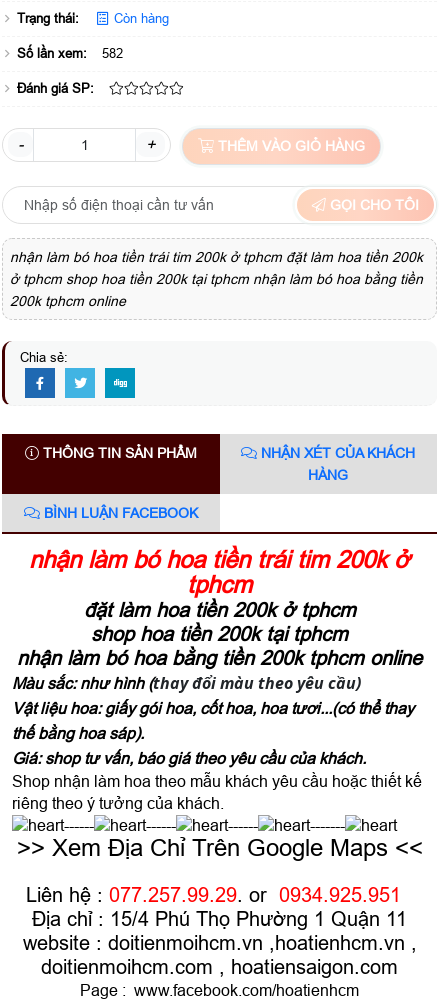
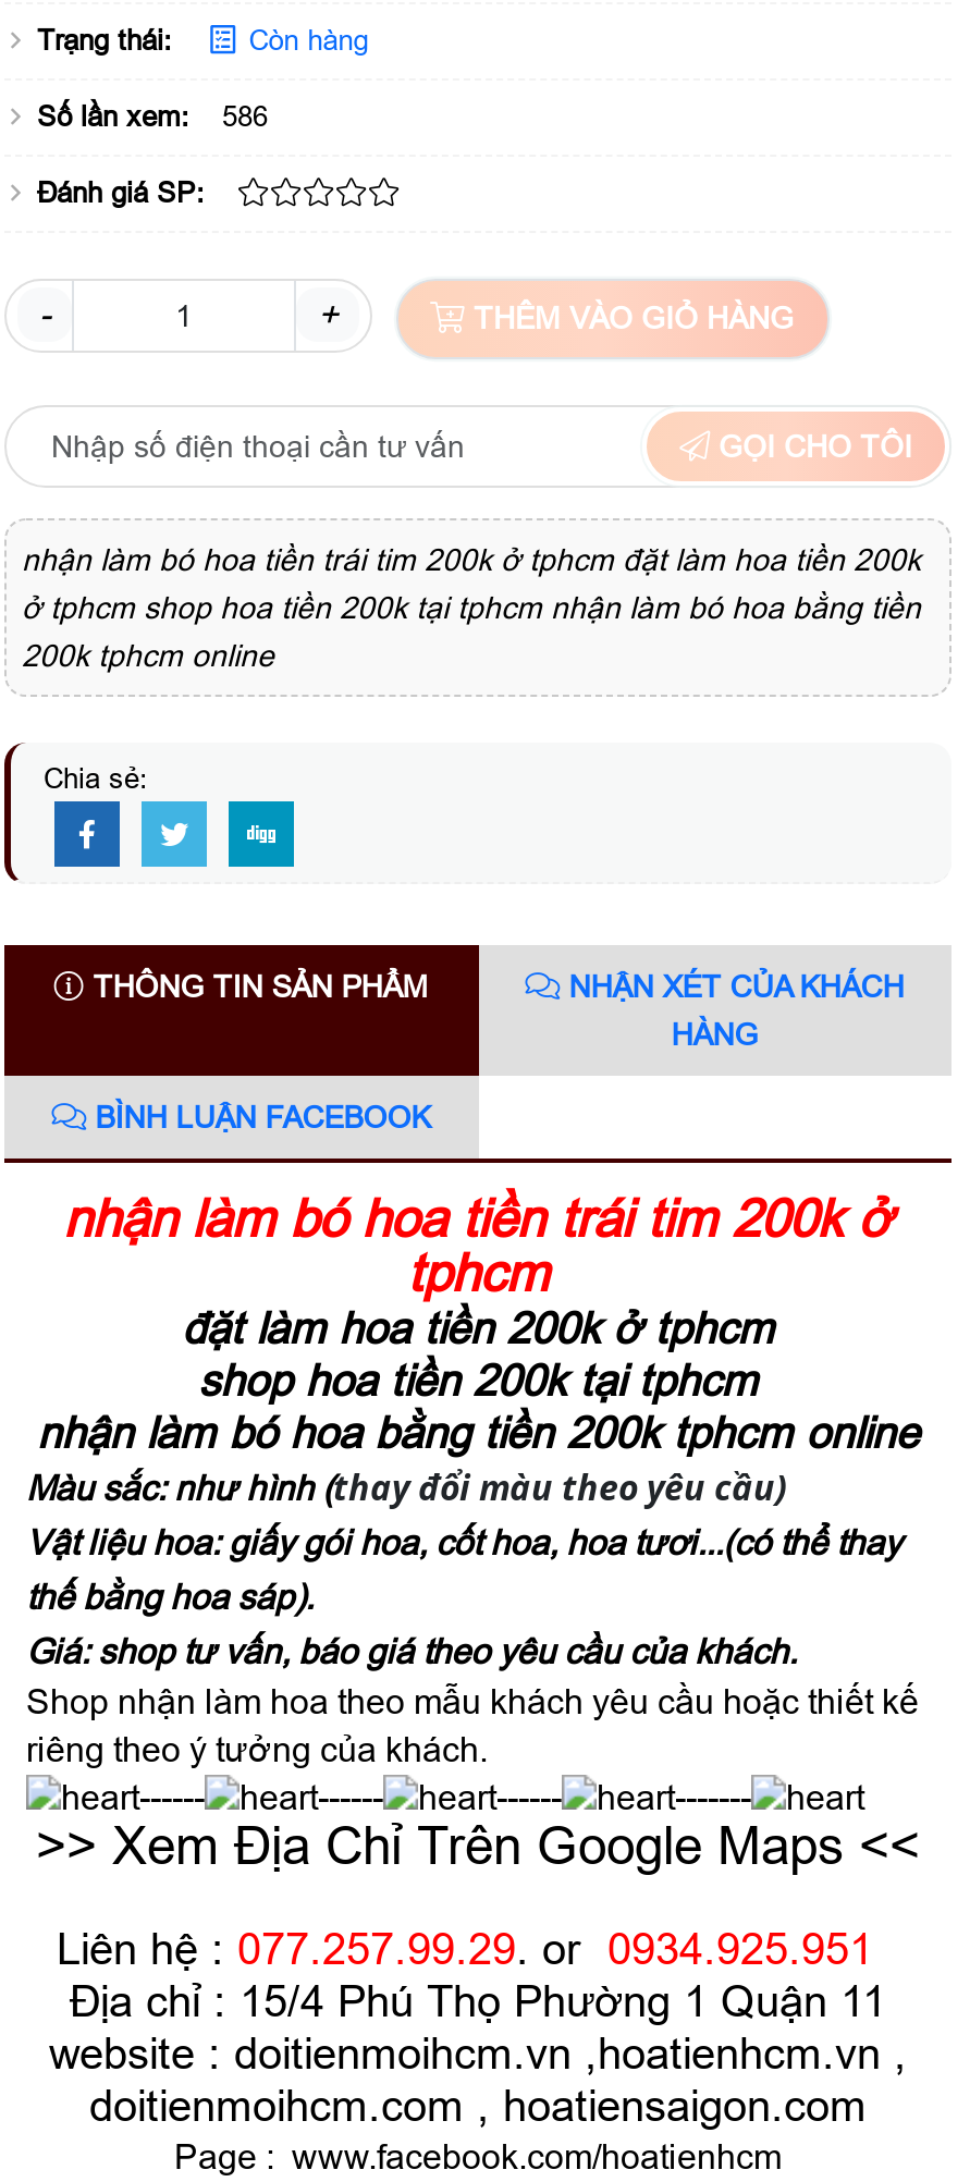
[17,46,123,61] Số lần xem: 582 -> [37,101,268,134] Số lần xem: 586

